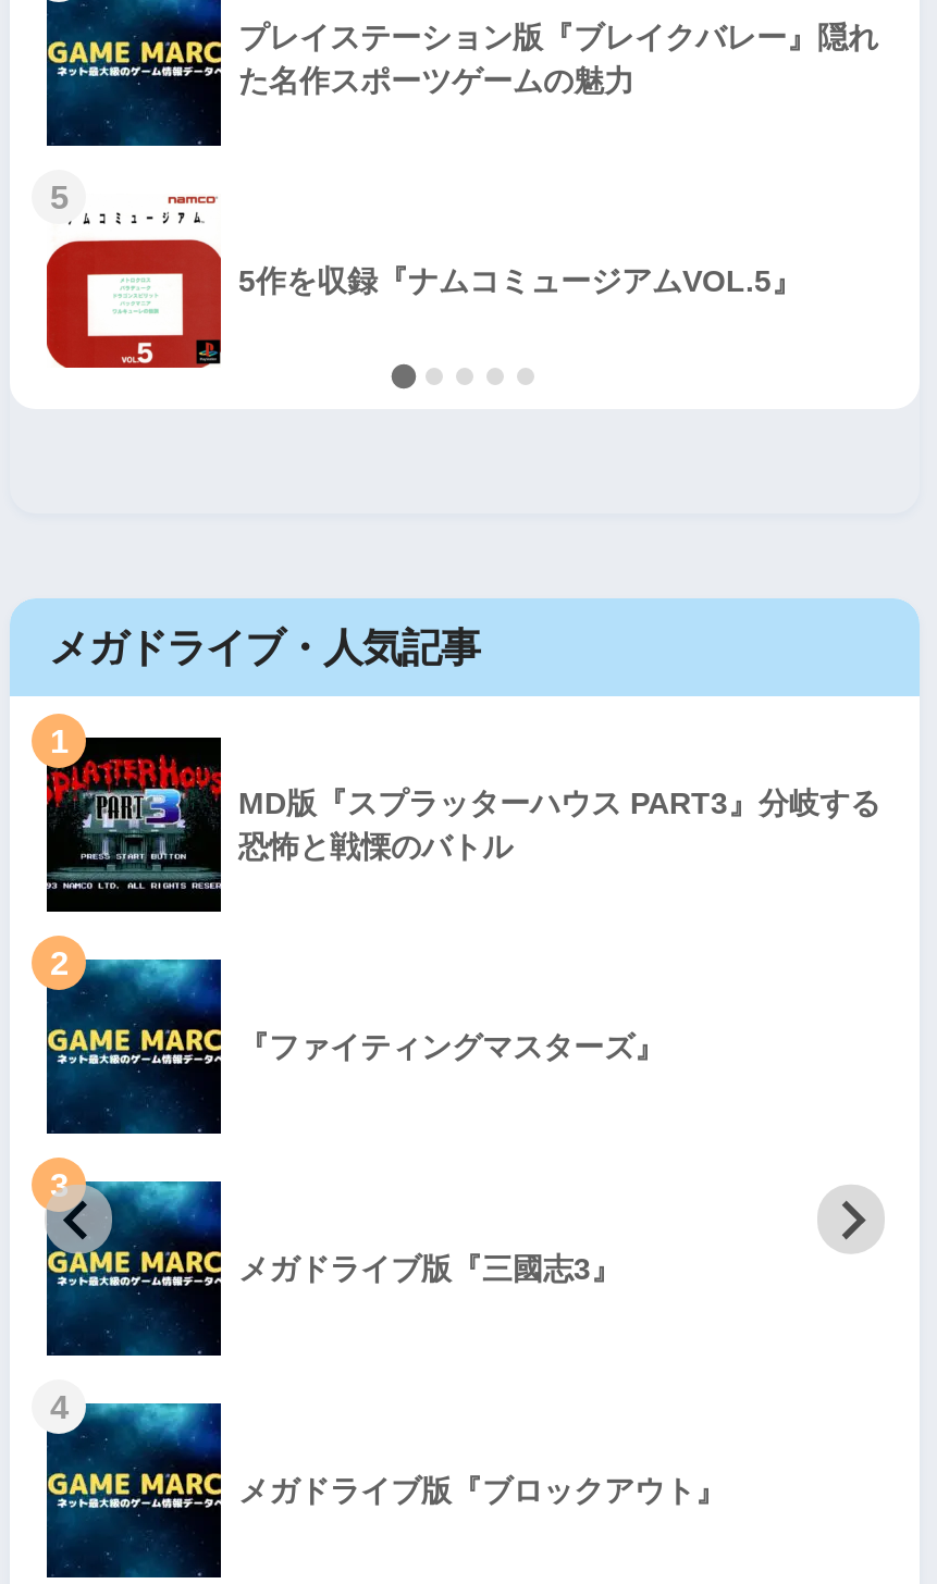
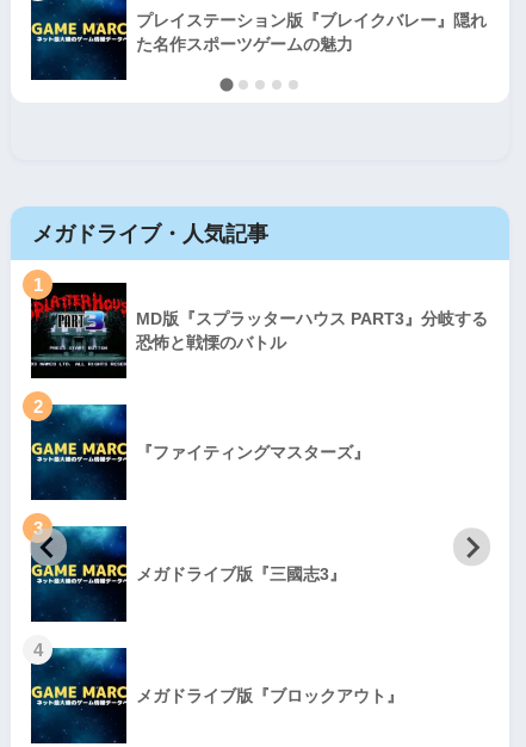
[45,178,802,370] [image] | 5 | 5作を収録『ナムコミュージアムVOL.5』 -> none

